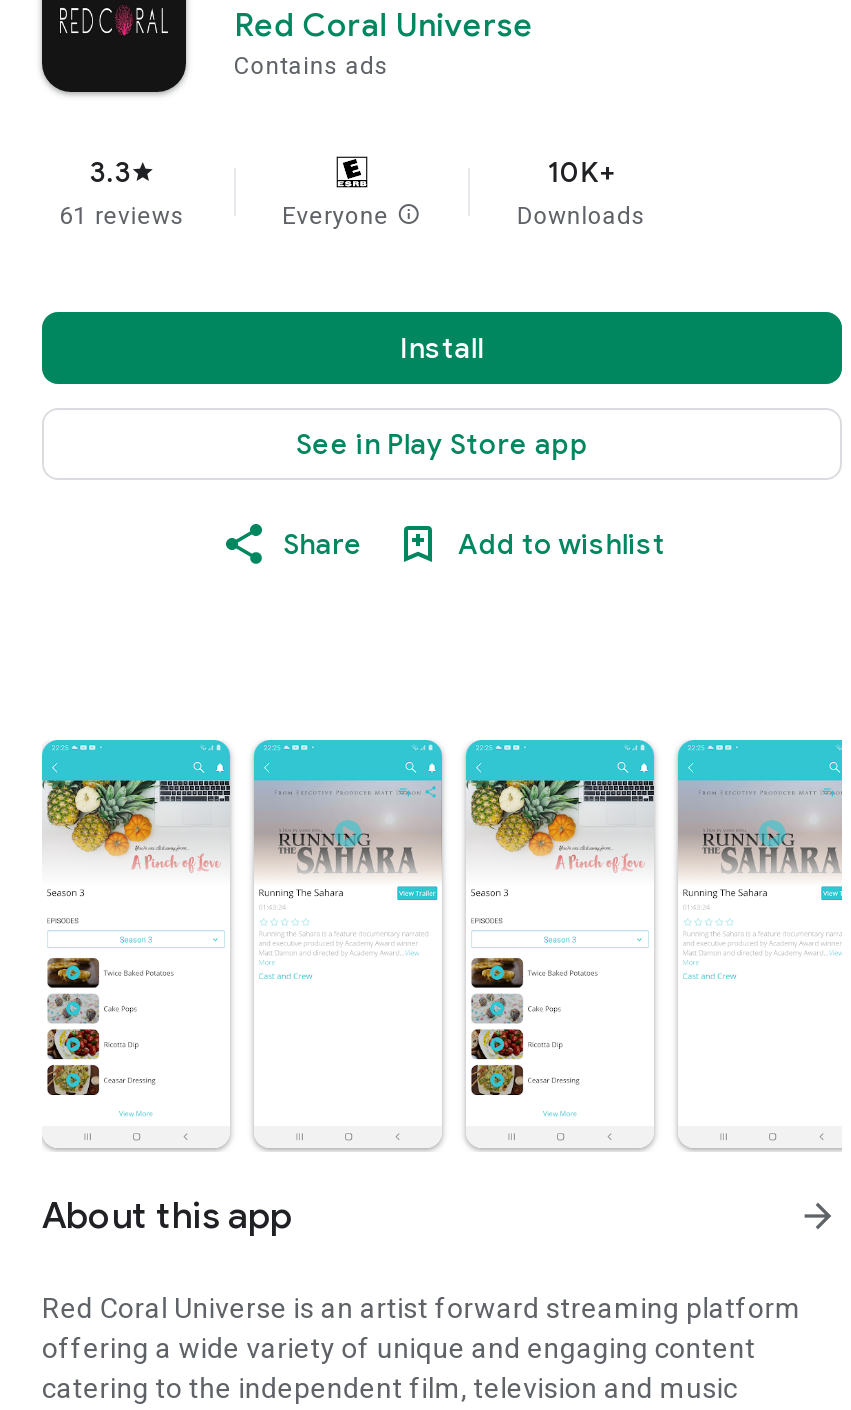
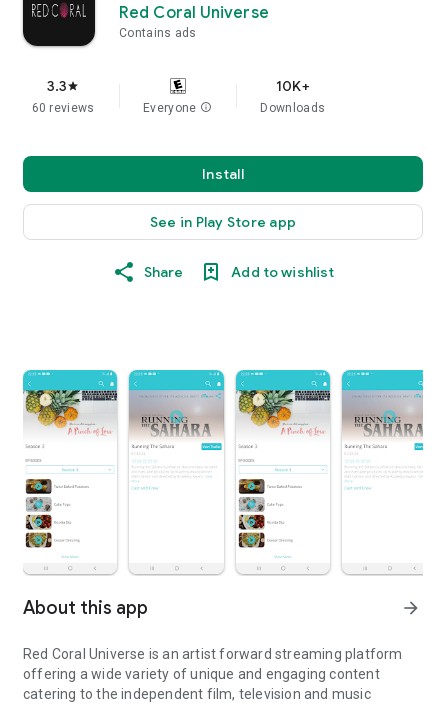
[59,202,185,230] 61 reviews -> [31,101,94,115] 60 reviews

